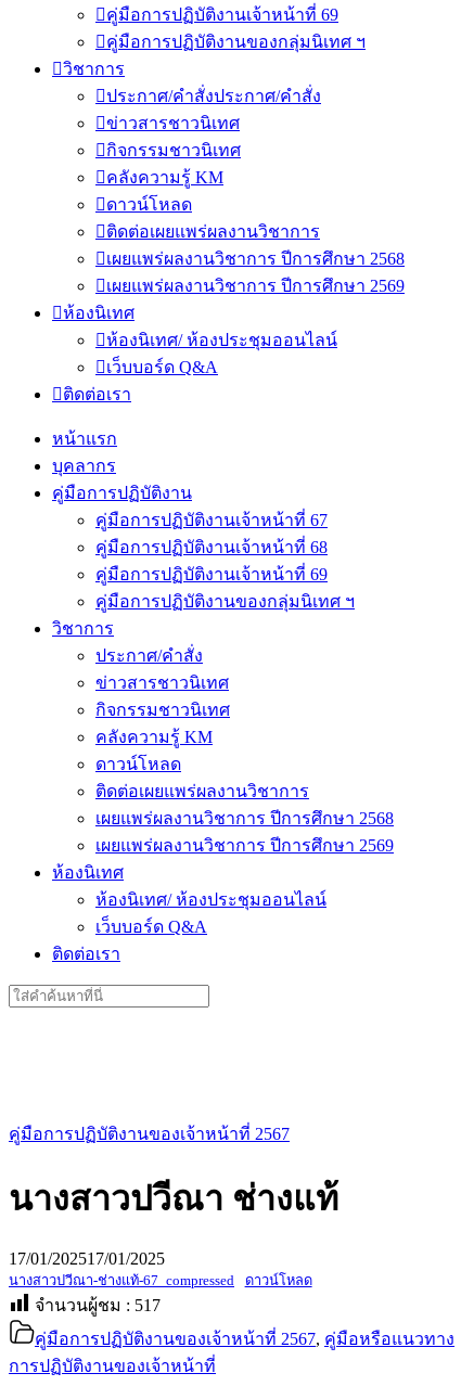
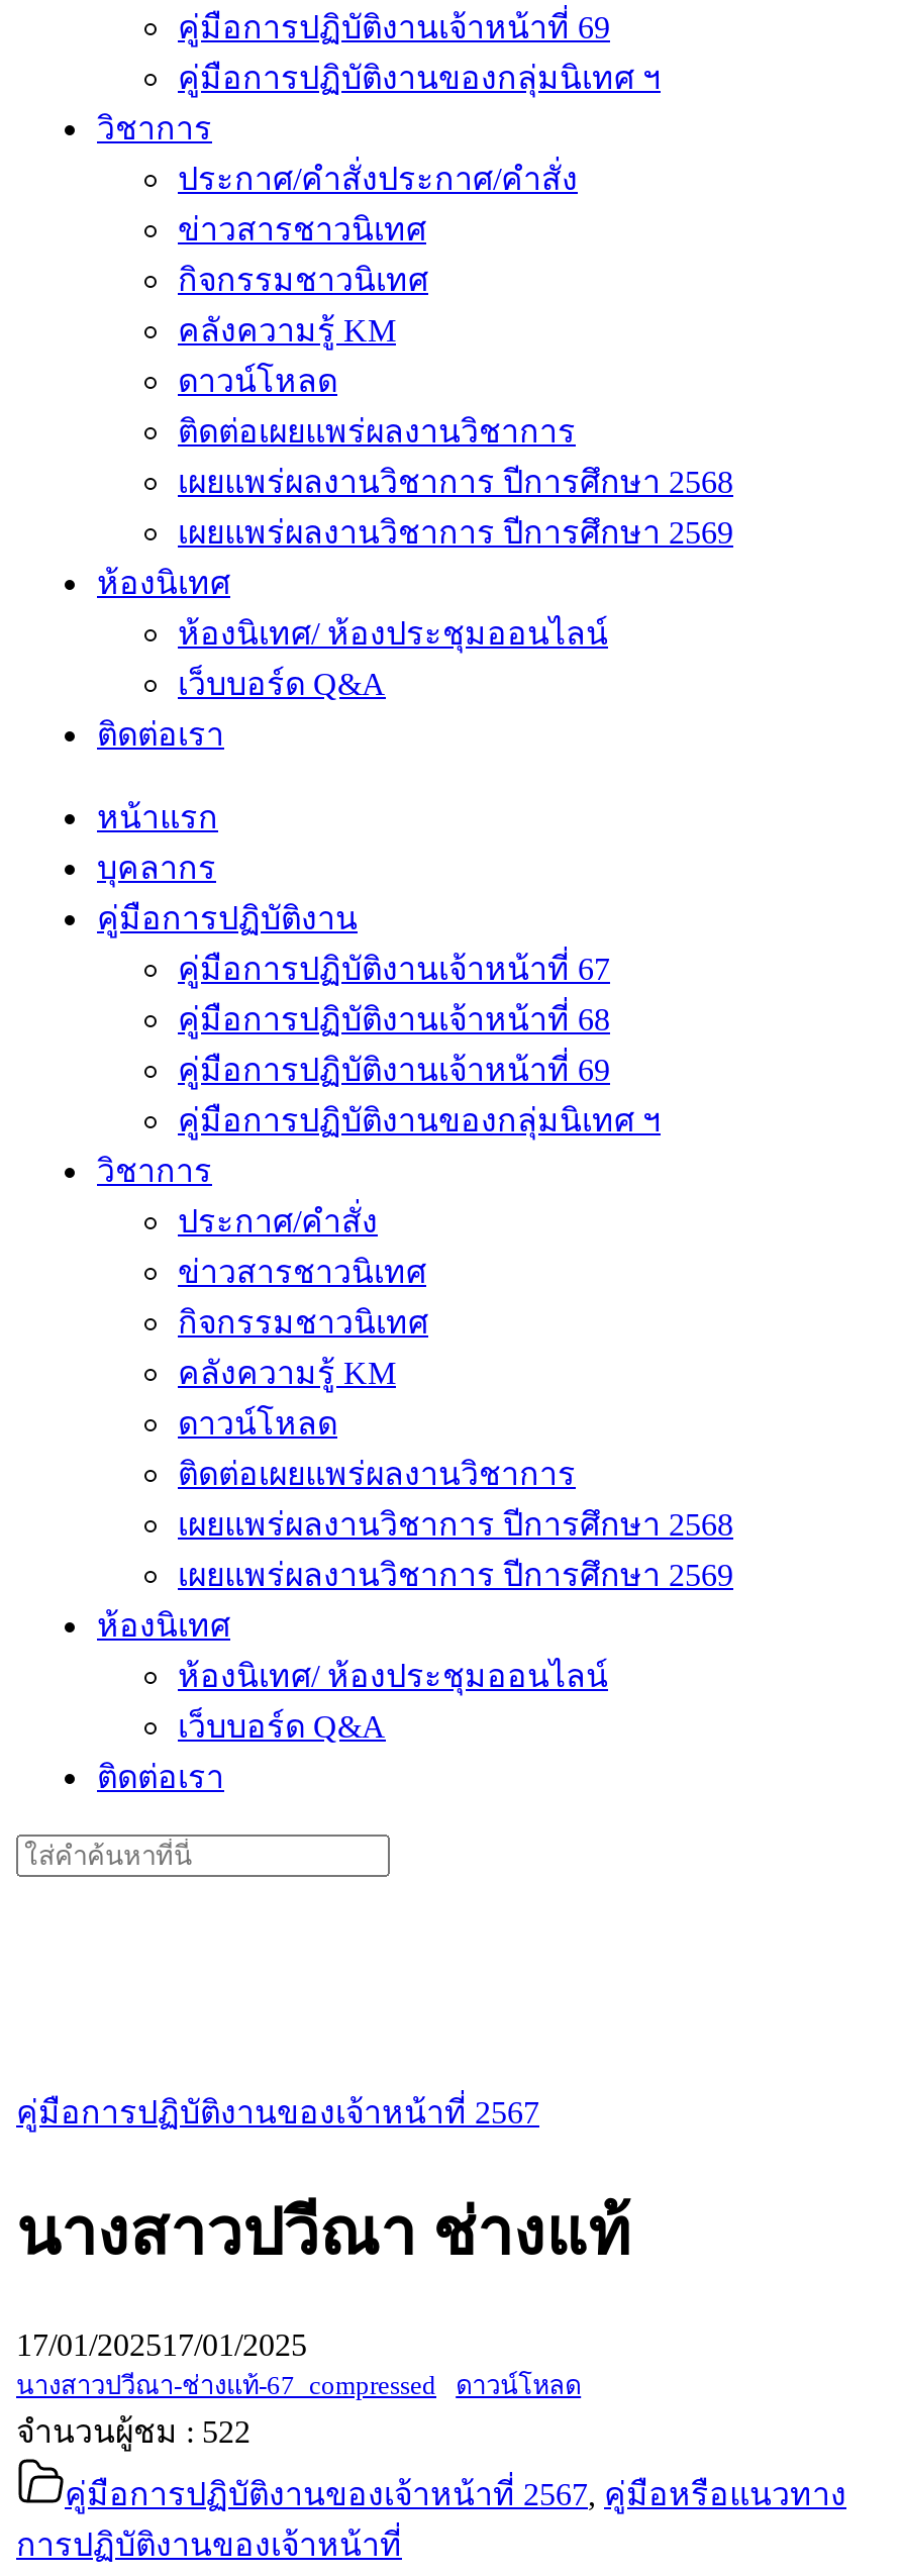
[35,1296,161,1314] จำนวนผู้ชม : 517 -> [16,2414,250,2449] จำนวนผู้ชม : 522

